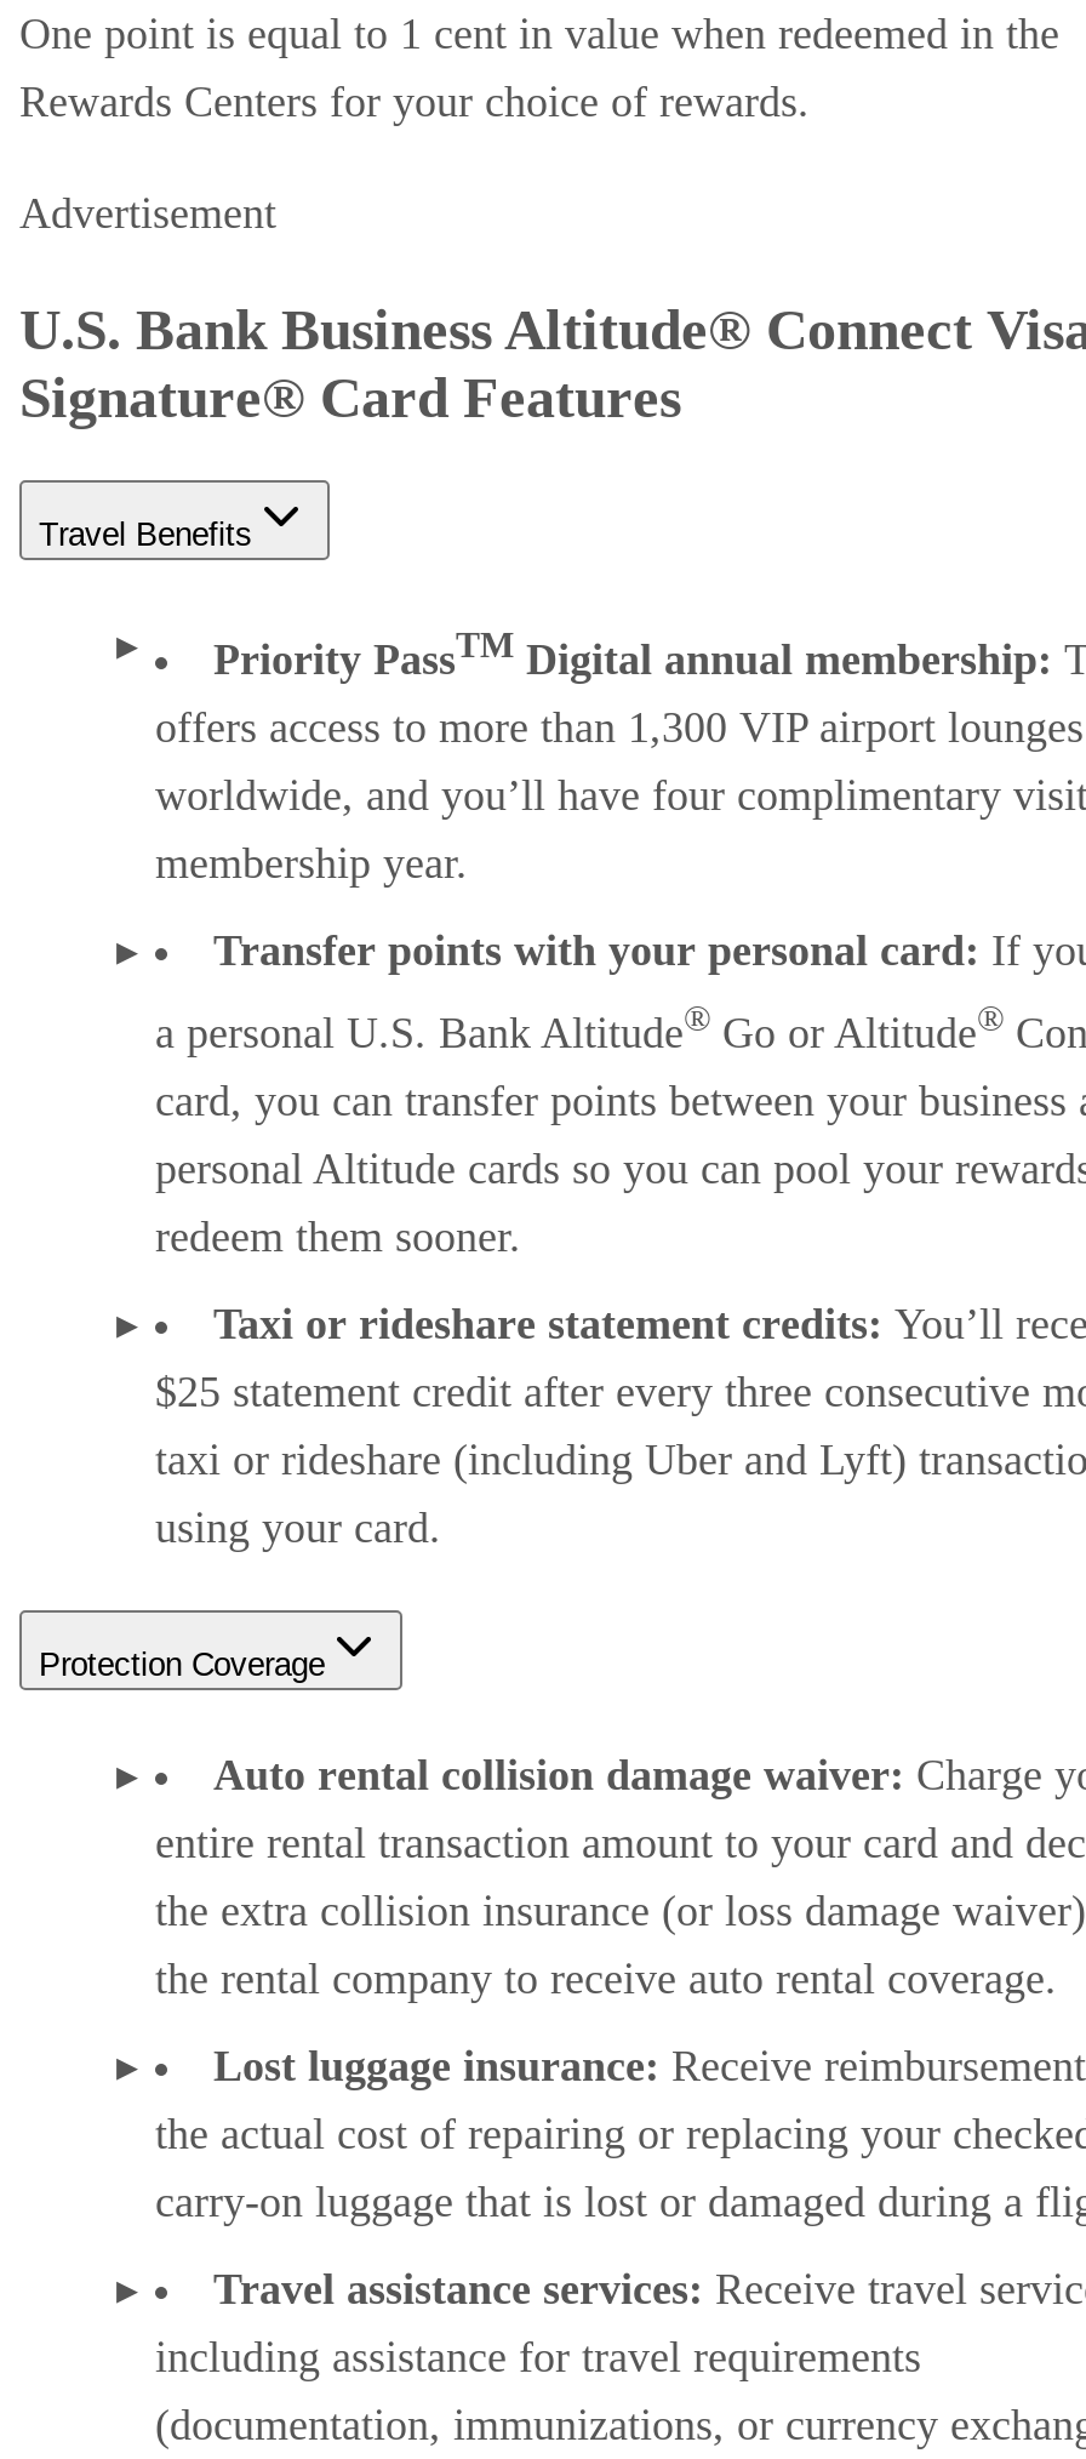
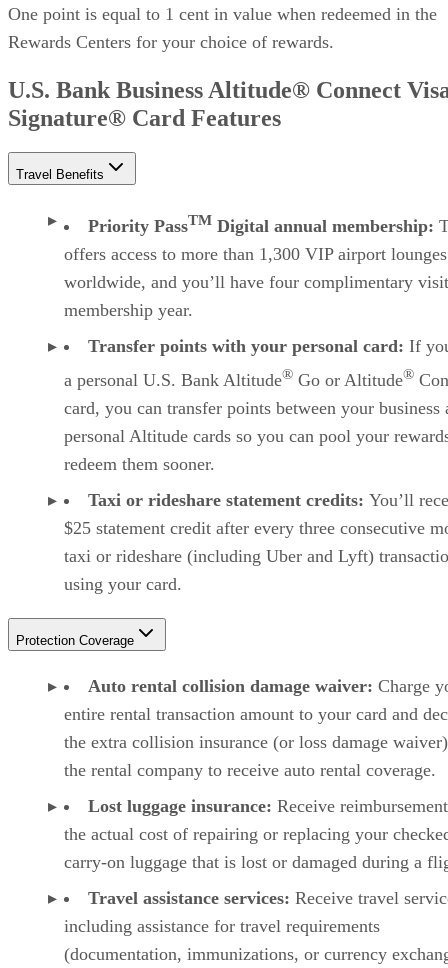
[19,189,276,238] Advertisement -> none

